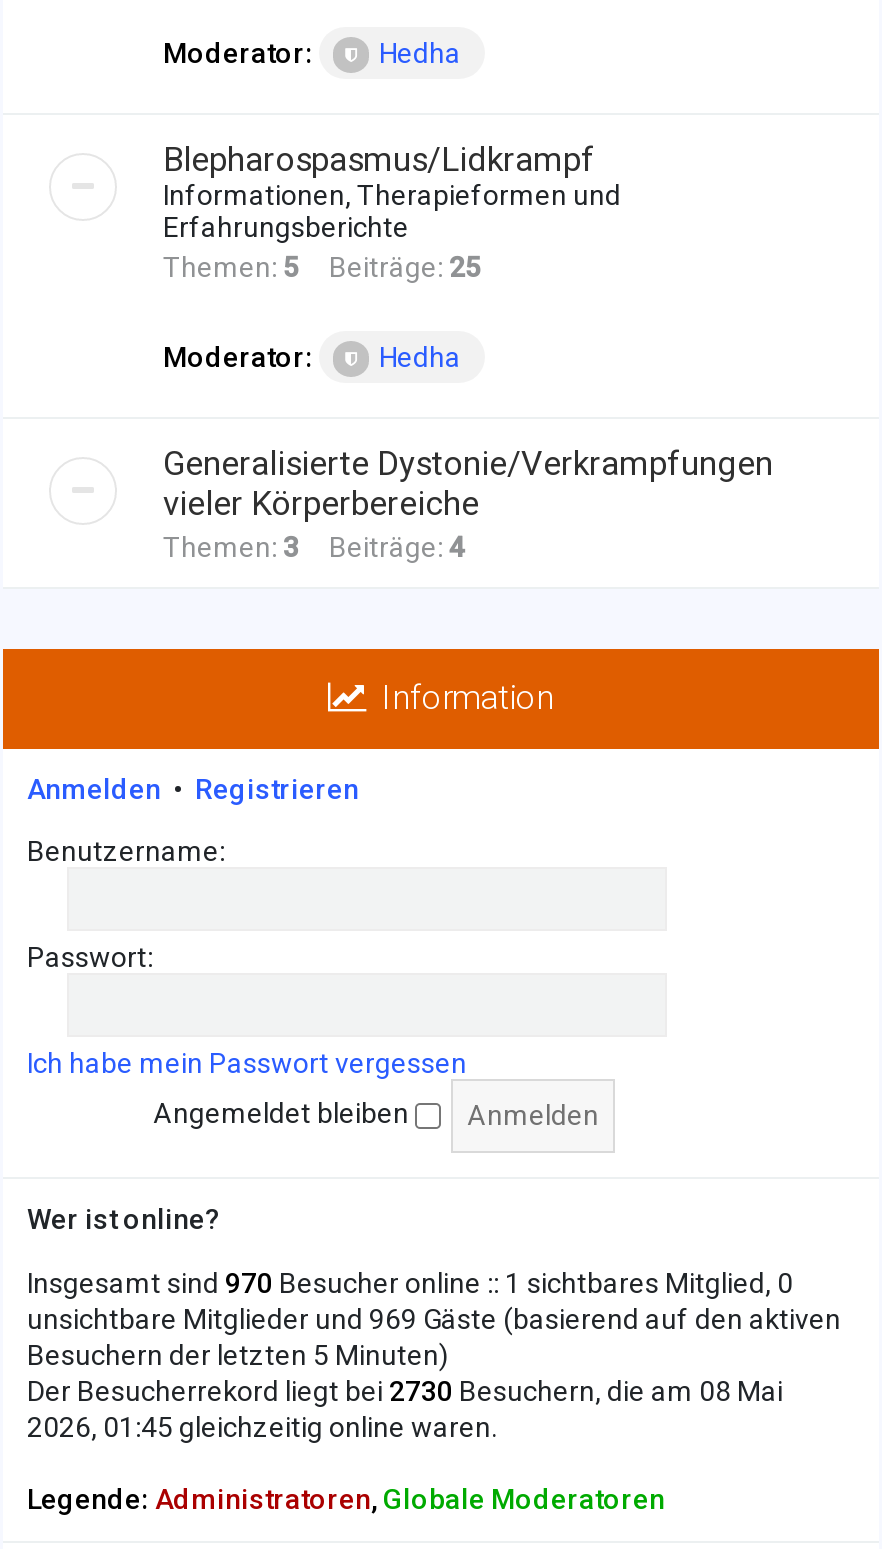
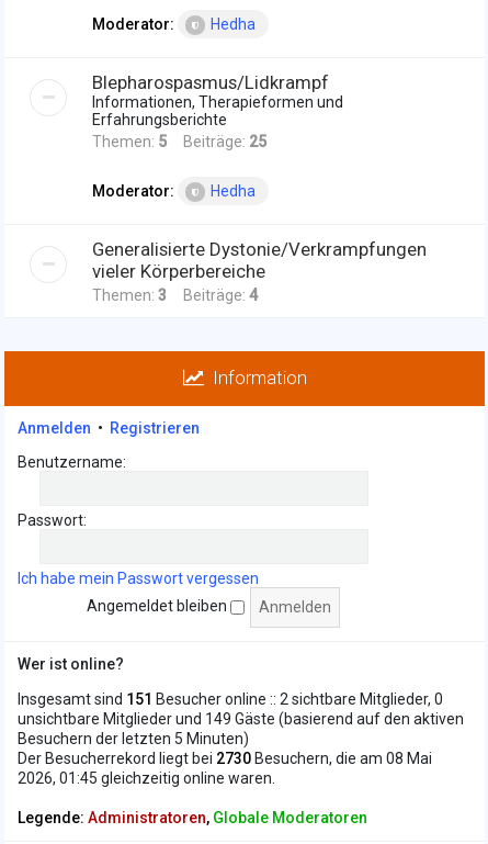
[27,1267,793,1299] Insgesamt sind 970 Besucher online :: 1 sichtbares Mitglied, 0 -> [18,690,443,708] Insgesamt sind 151 Besucher online :: 2 sichtbare Mitglieder, 0
[27,1303,841,1335] unsichtbare Mitglieder und 969 Gäste (basierend auf den aktiven -> [18,710,464,728] unsichtbare Mitglieder und 149 Gäste (basierend auf den aktiven

